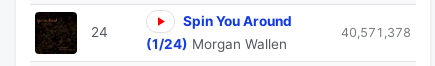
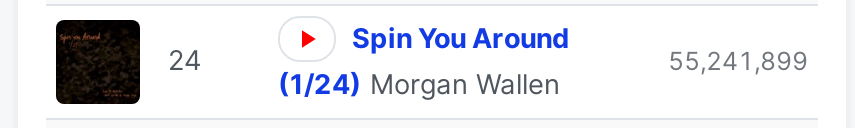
[341,25,411,40] 40,571,378 -> [668,46,808,76] 55,241,899

